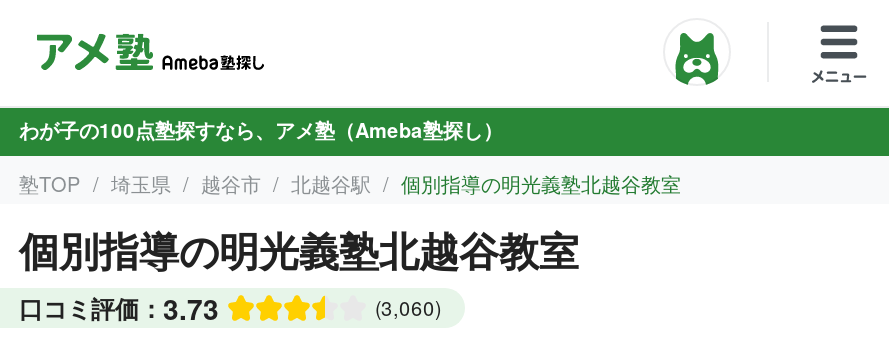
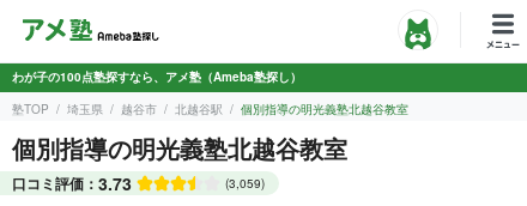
[375,294,441,322] (3,060) -> [225,175,265,192] (3,059)

